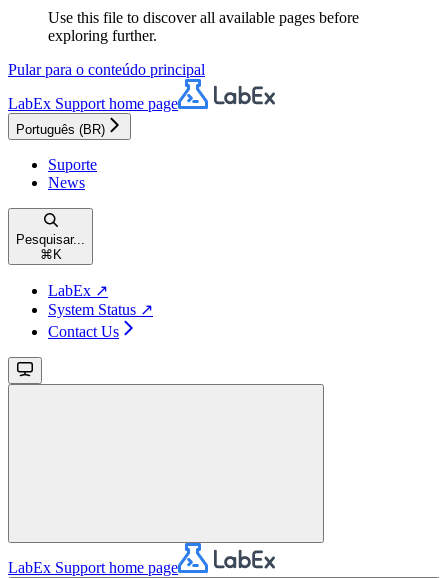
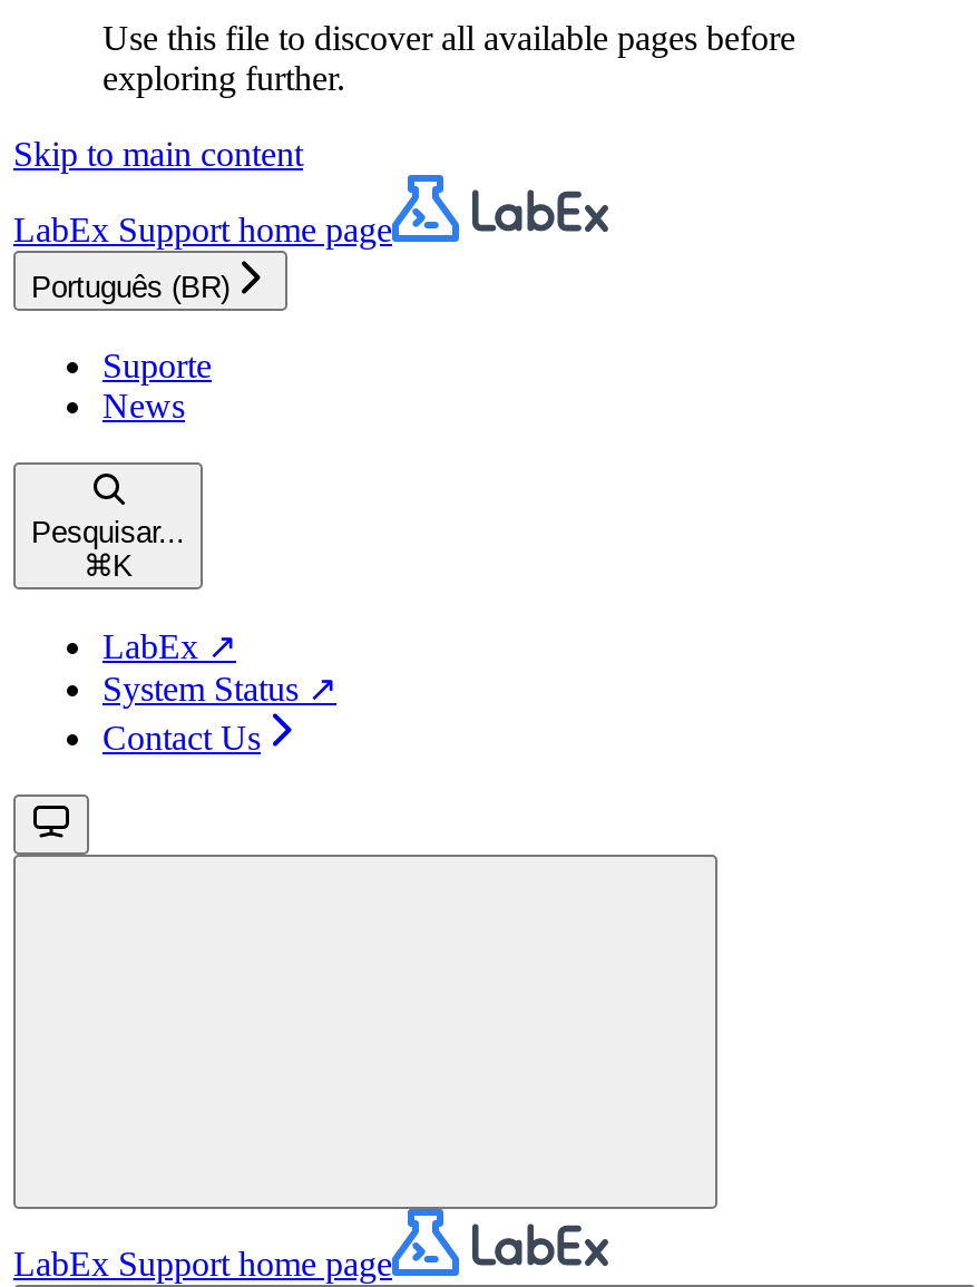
[8,61,205,78] Pular para o conteúdo principal -> [13,134,303,172] Skip to main content

